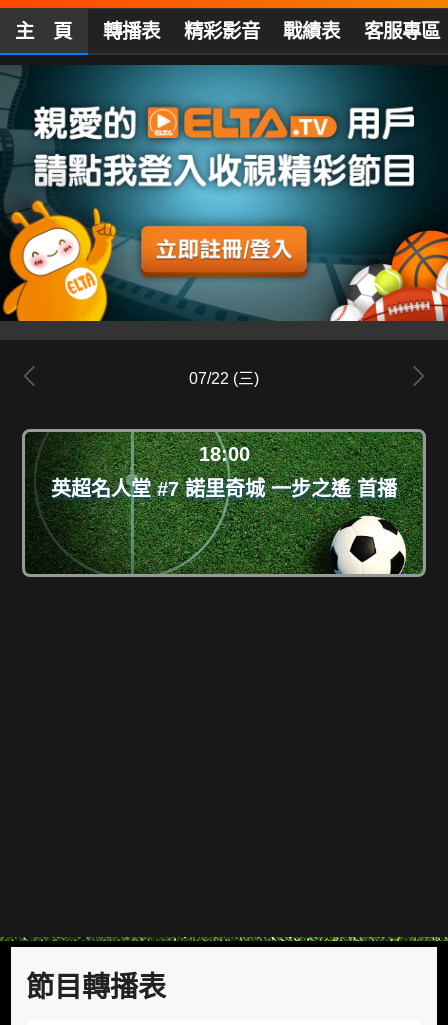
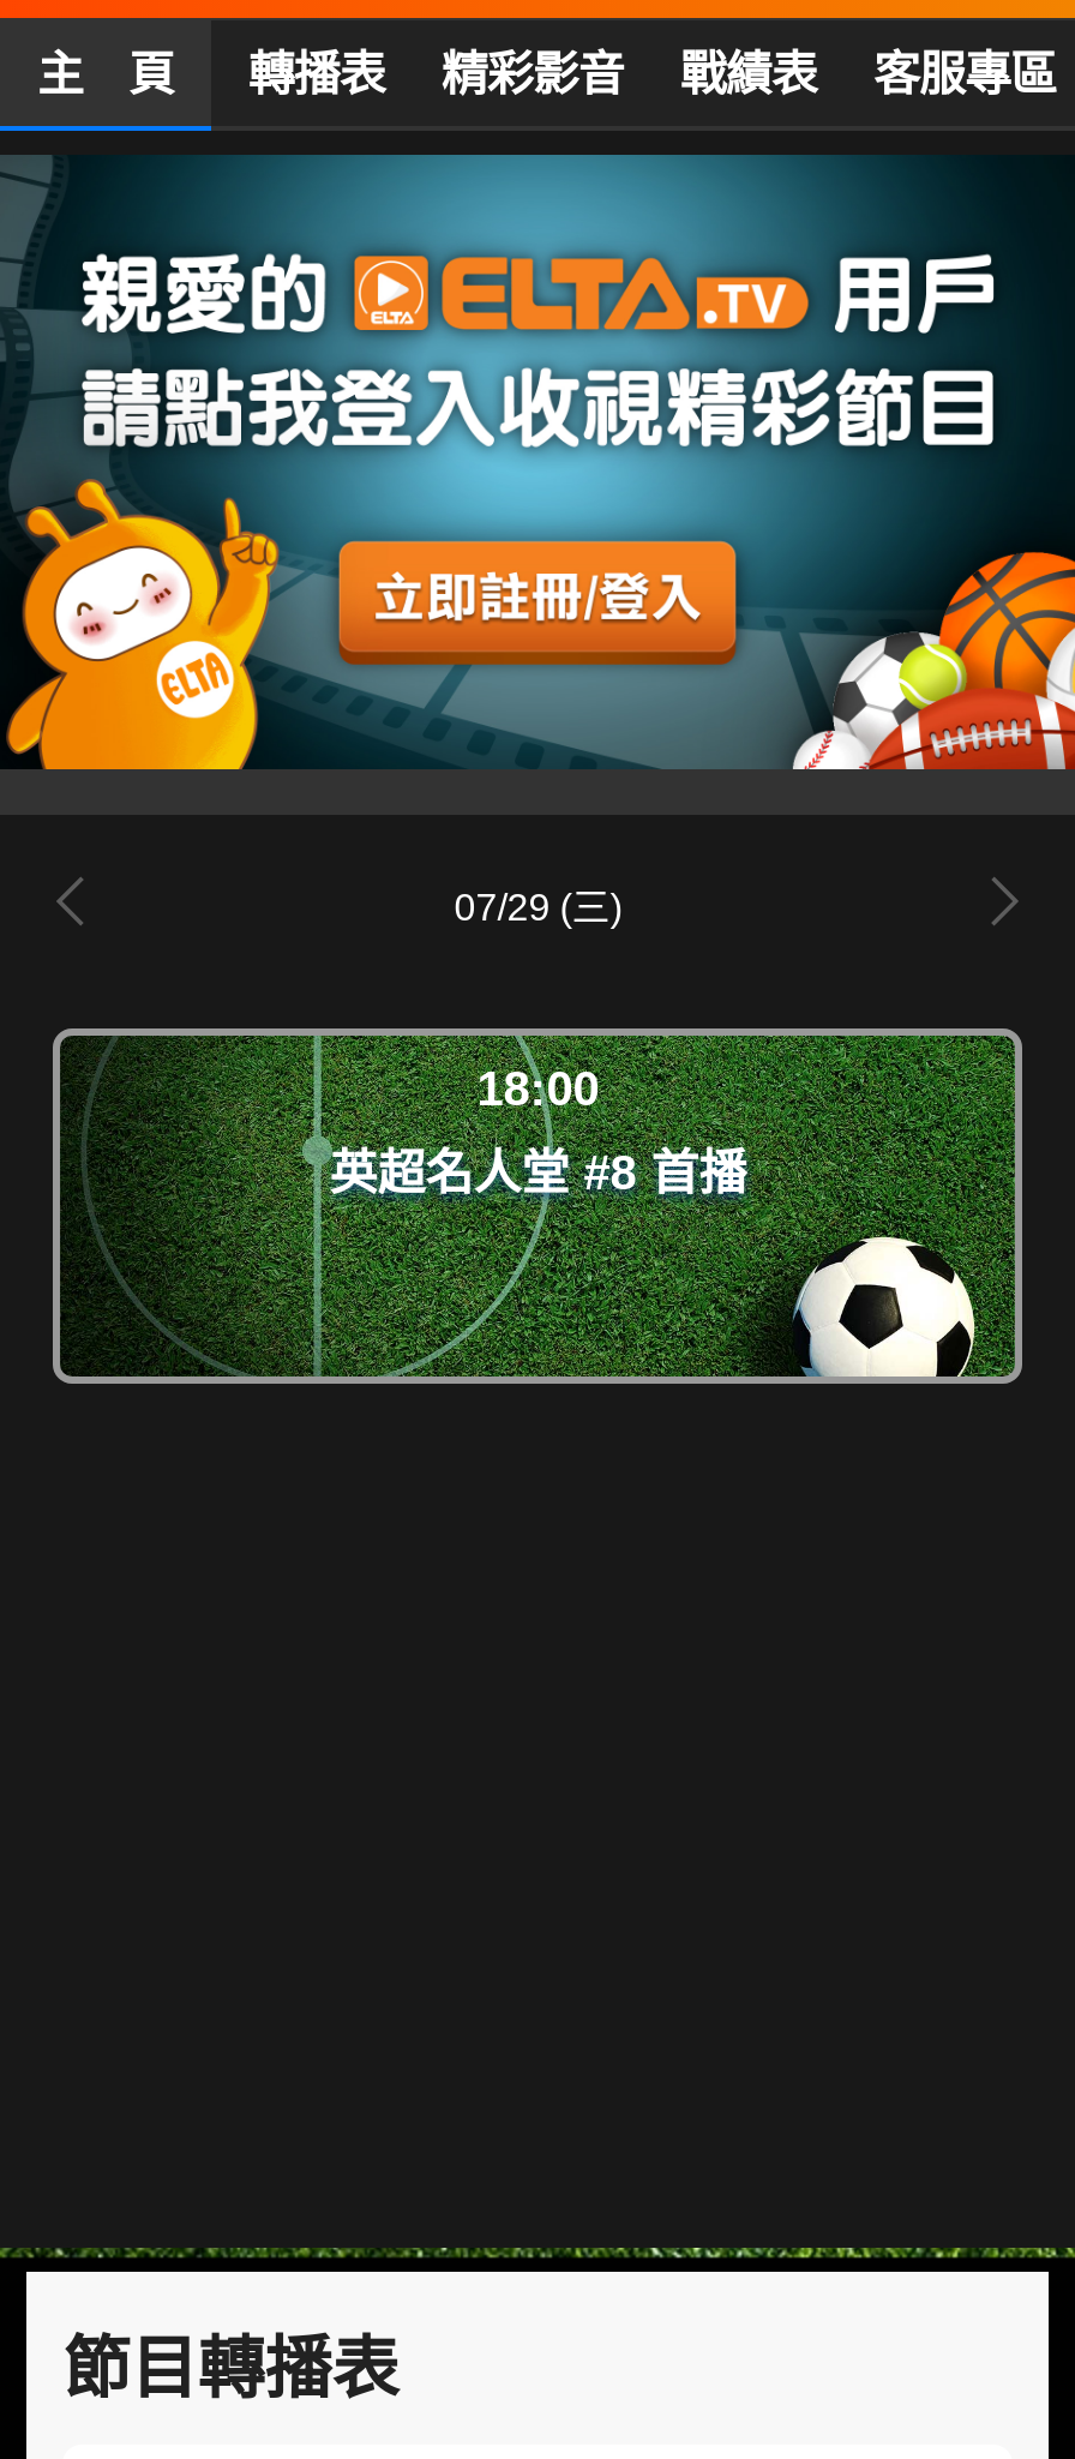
[189,370,259,387] 07/22 (三) -> [454,888,622,928] 07/29 (三)
[51,478,397,500] 英超名人堂 #7 諾里奇城 一步之遙 首播 -> [329,1147,747,1200] 英超名人堂 #8 首播

